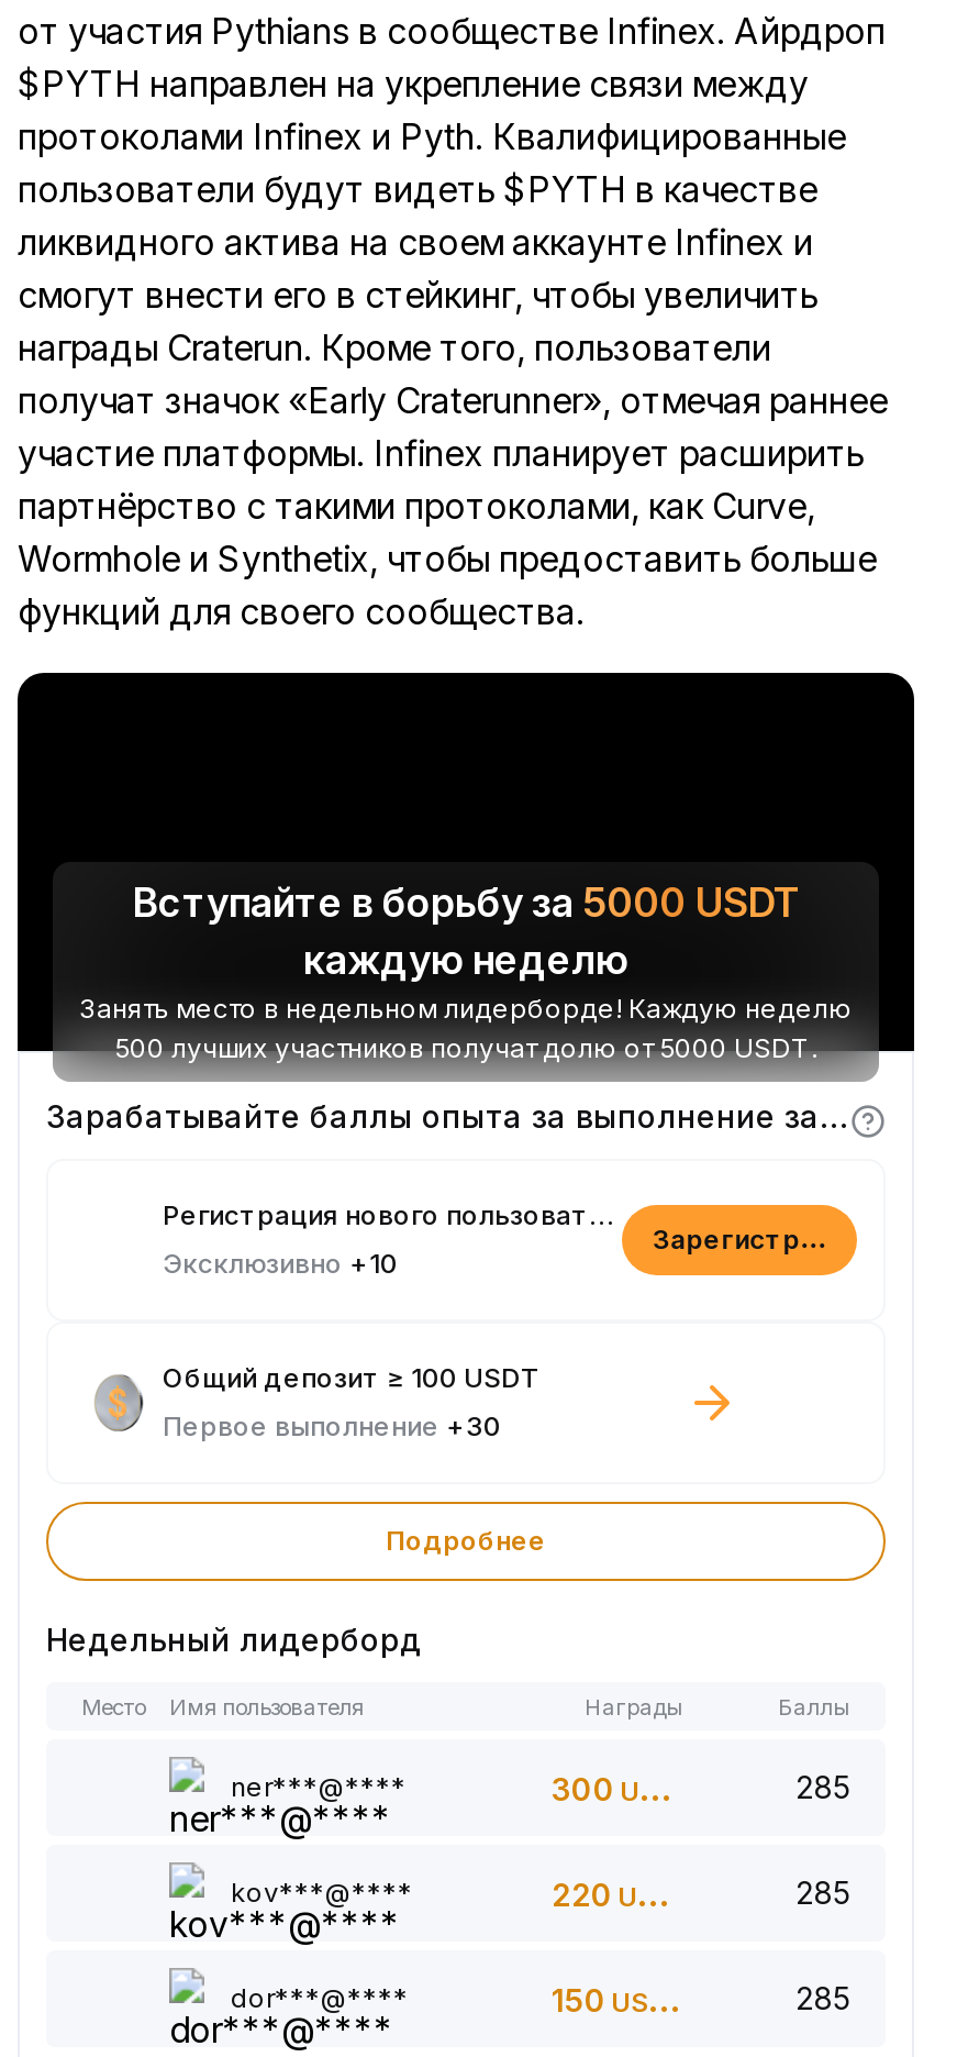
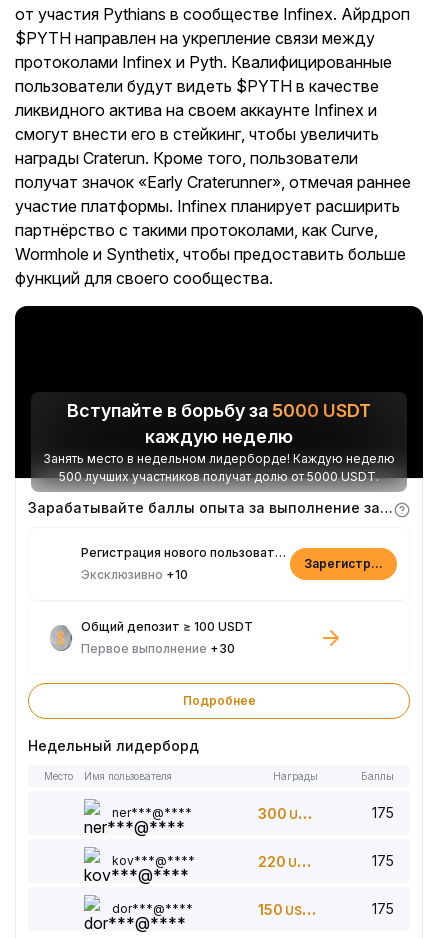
[795,1767,850,1804] 285 -> [372,804,394,821] 175
[795,1873,850,1910] 285 -> [372,852,394,869] 175
[795,1978,850,2015] 285 -> [372,900,394,917] 175

